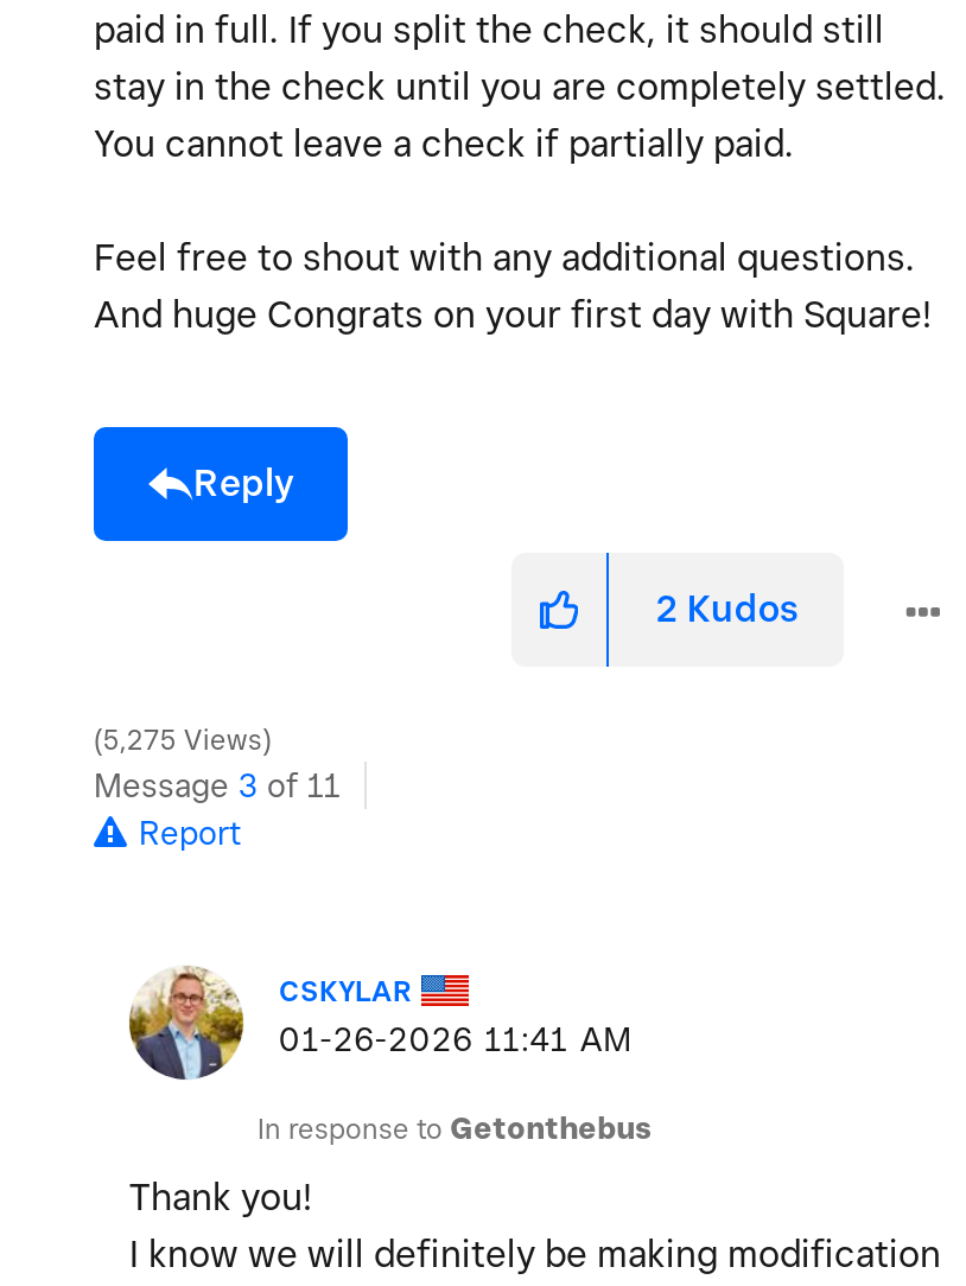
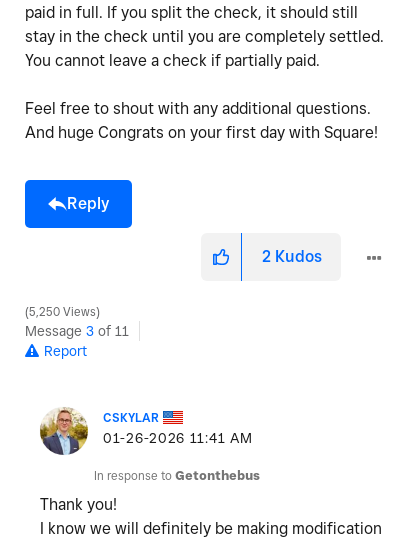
[96,724,269,757] 5,275 Views -> [26,305,99,319] 5,250 Views

